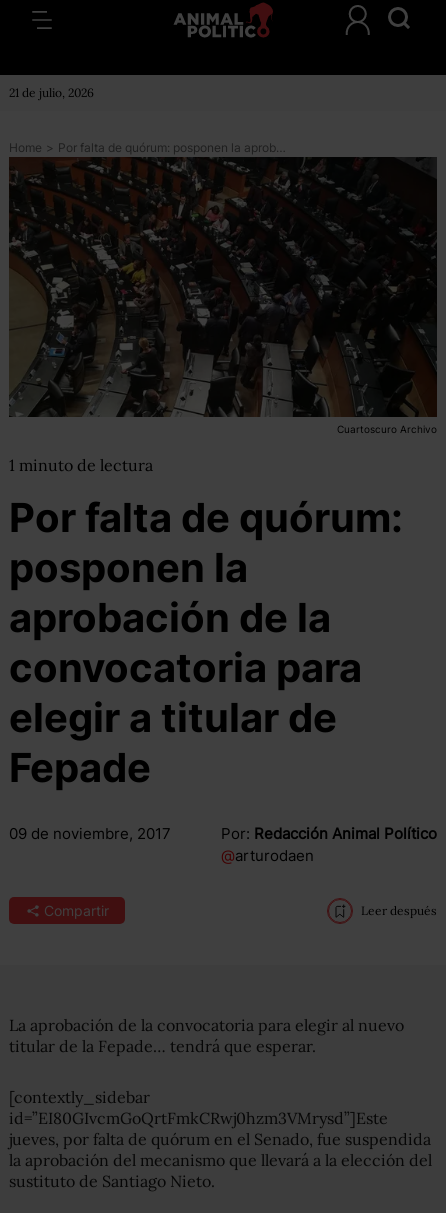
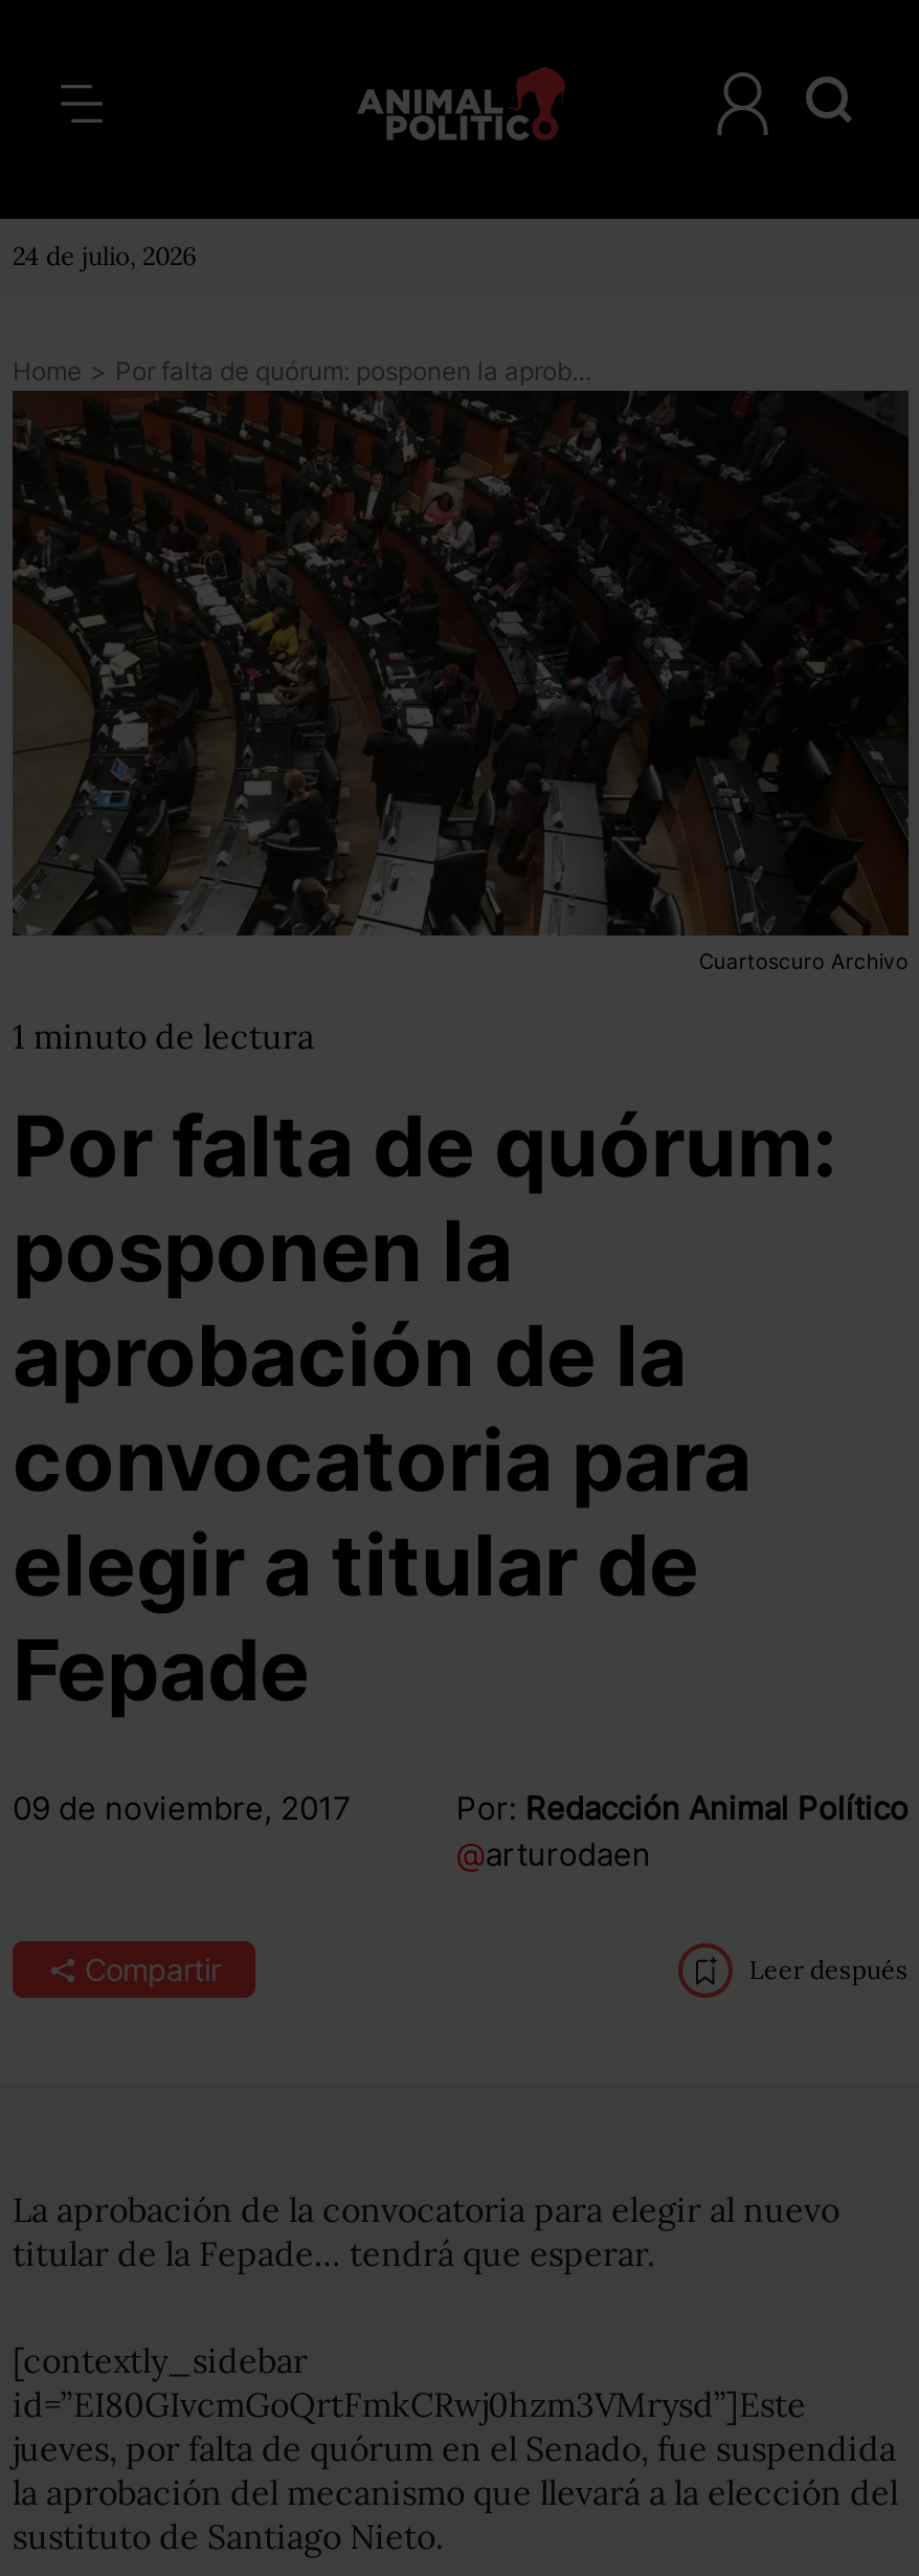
[9,85,94,100] 21 de julio, 2026 -> [13,240,197,271] 24 de julio, 2026

